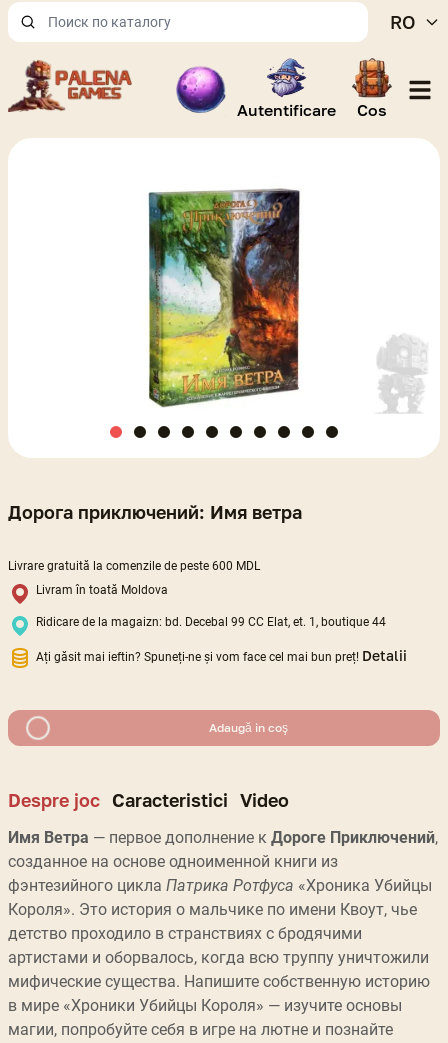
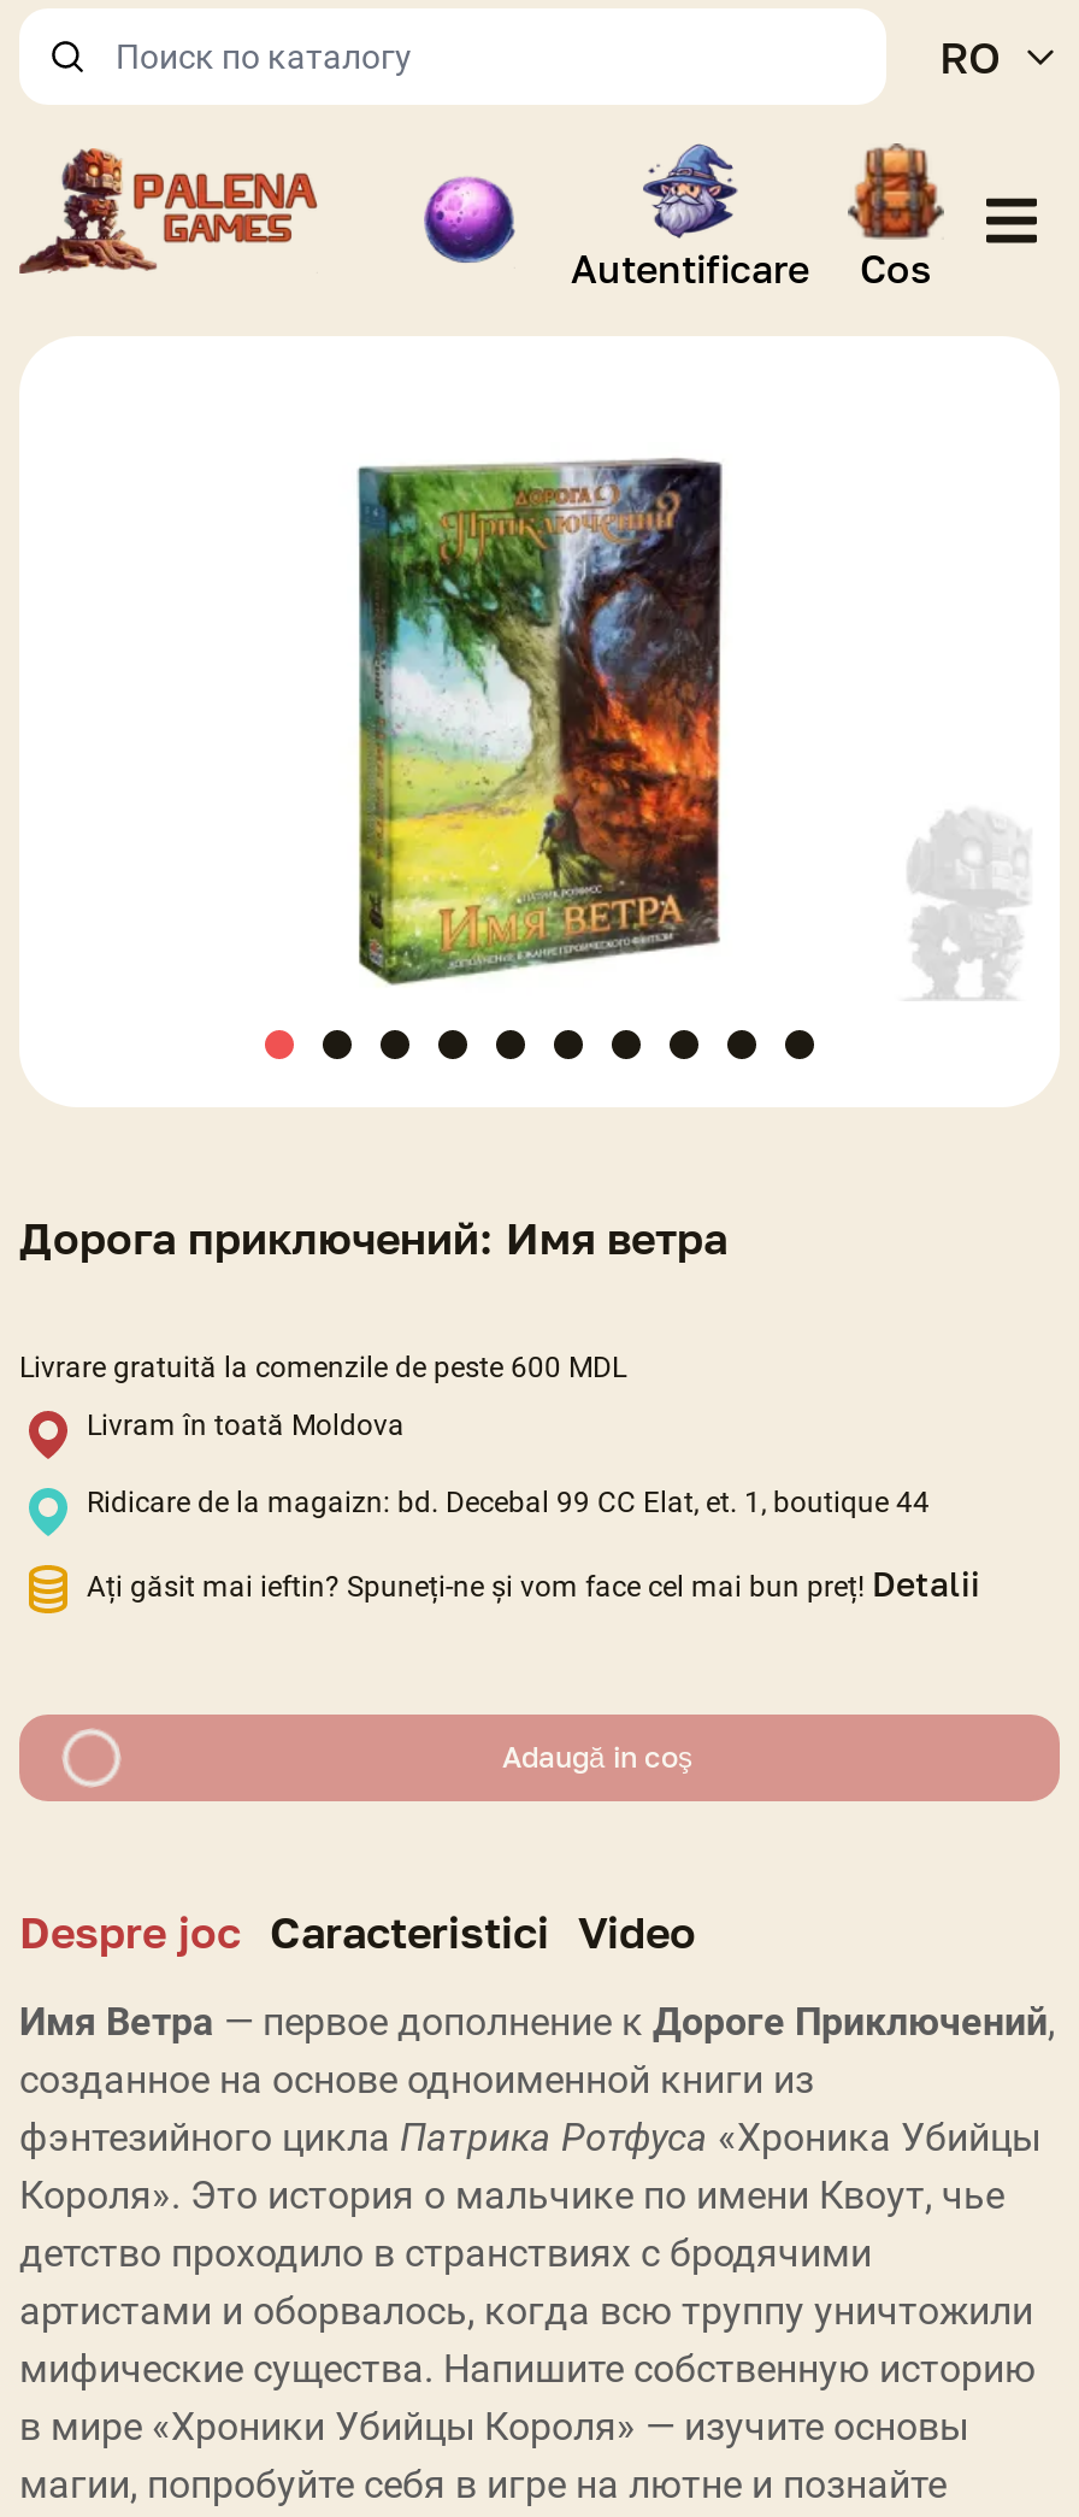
[181,66,226,114] [image] -> [441,165,542,276] [image]

